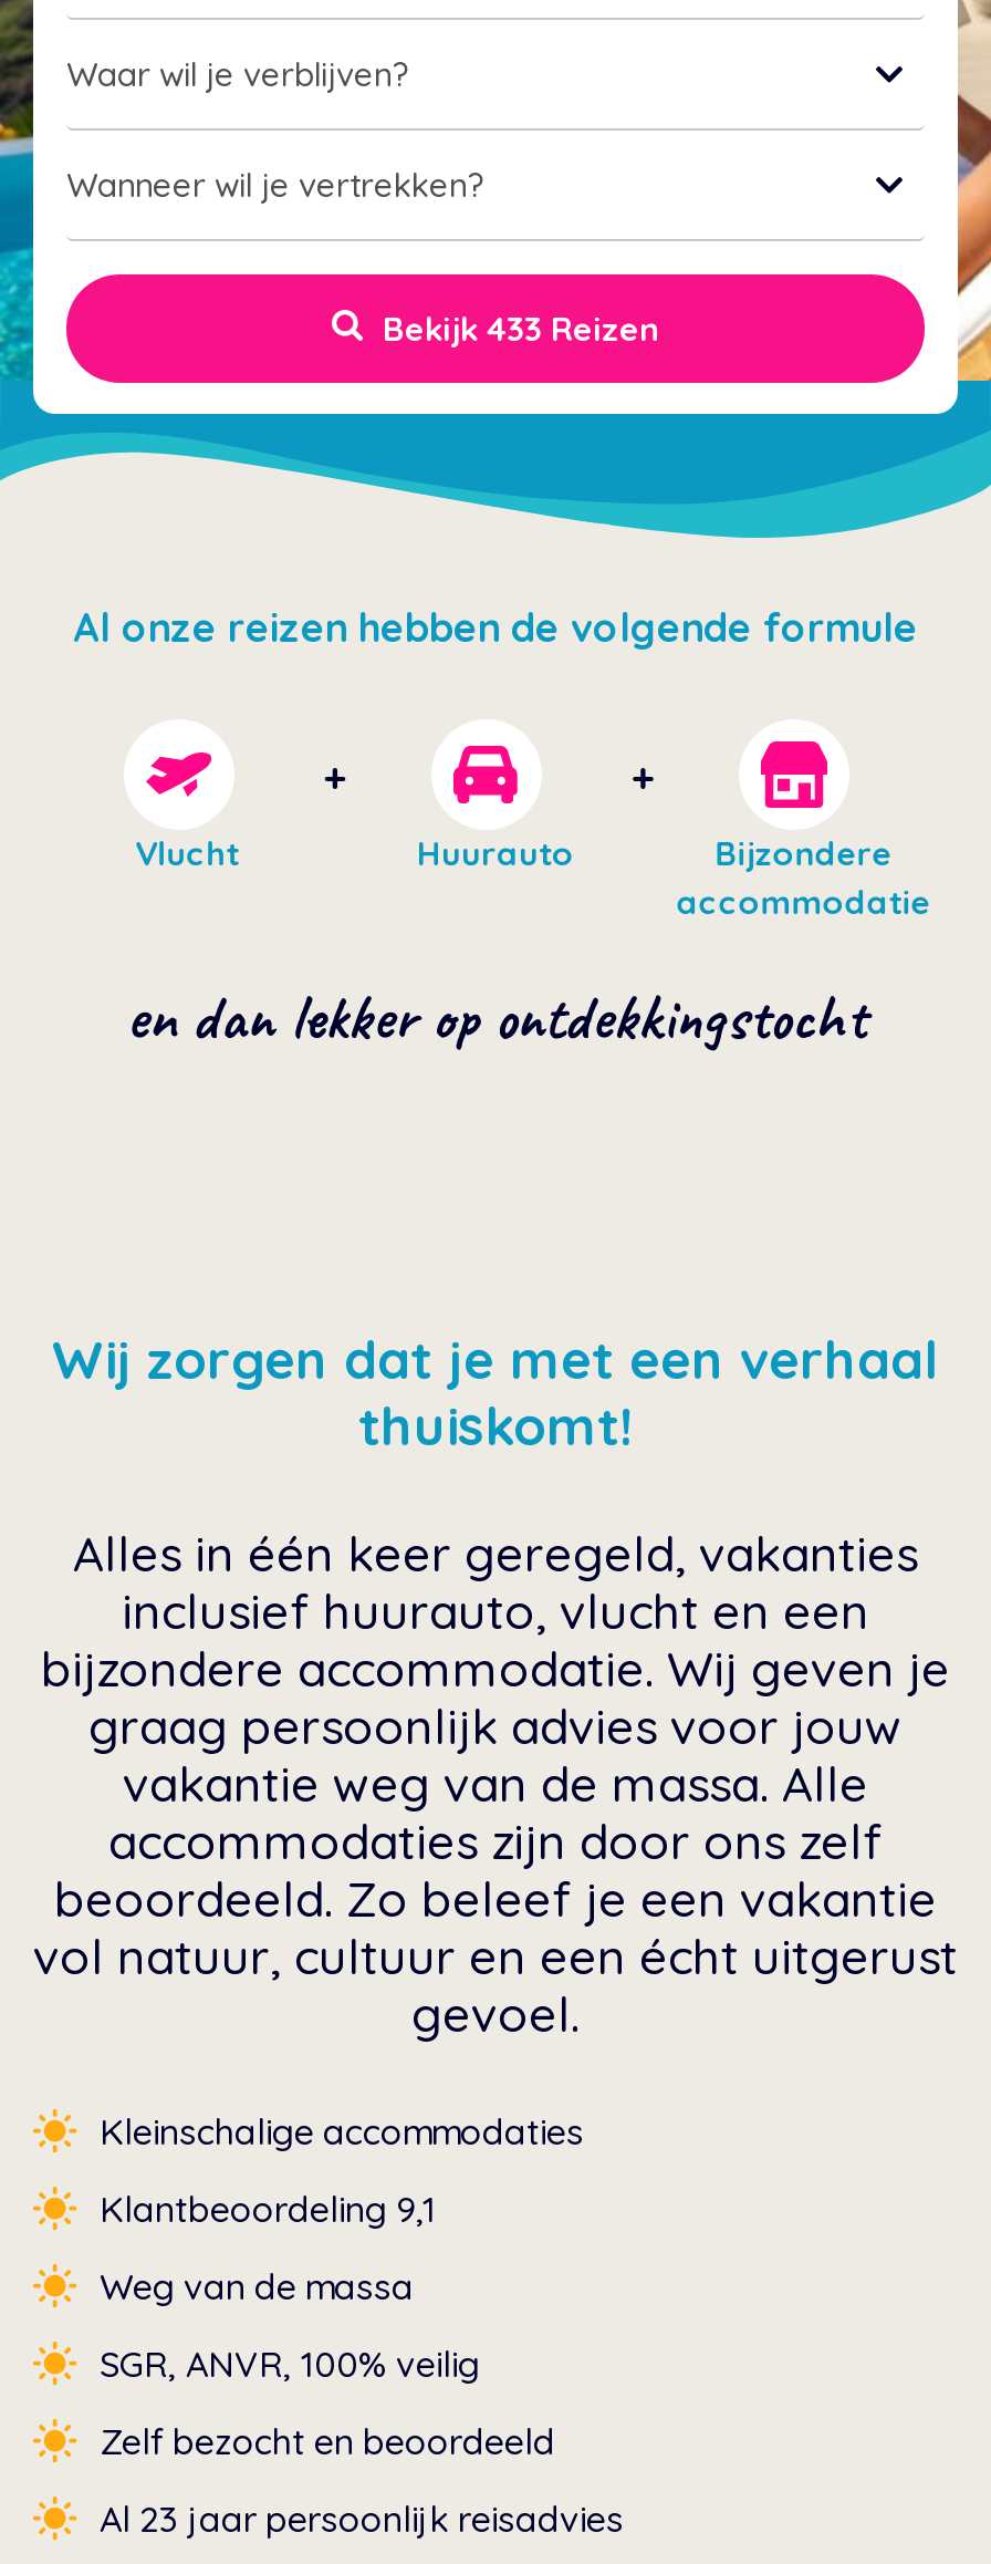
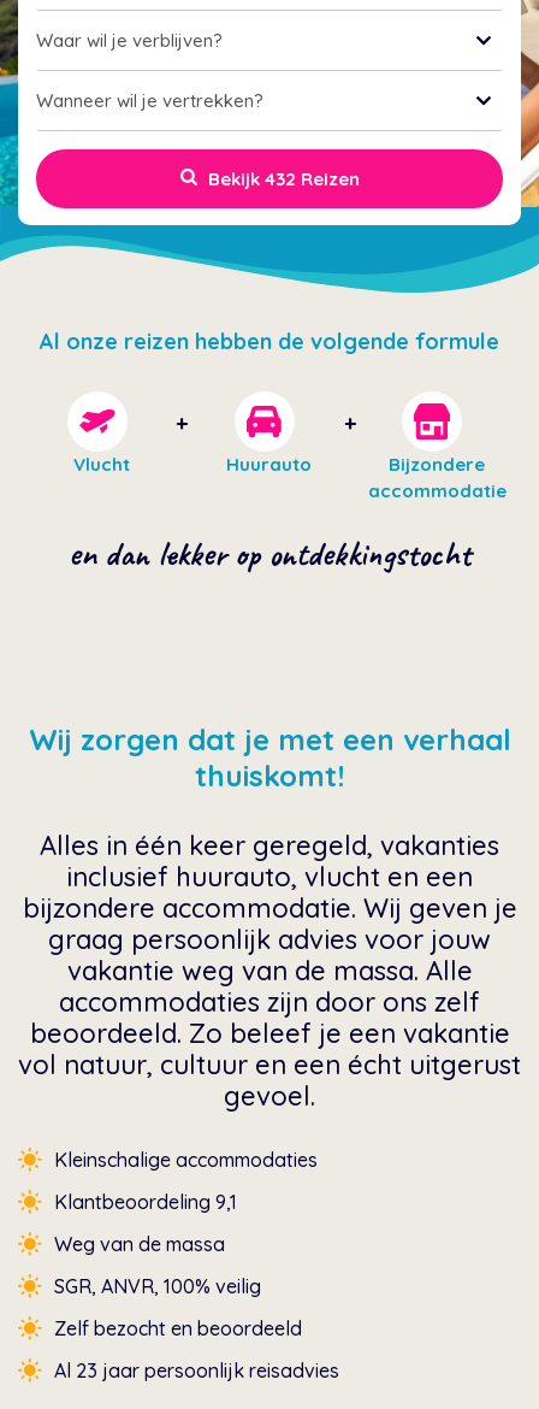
[374,308,659,350] Bekijk 433 Reizen -> [203,167,359,190] Bekijk 432 Reizen

